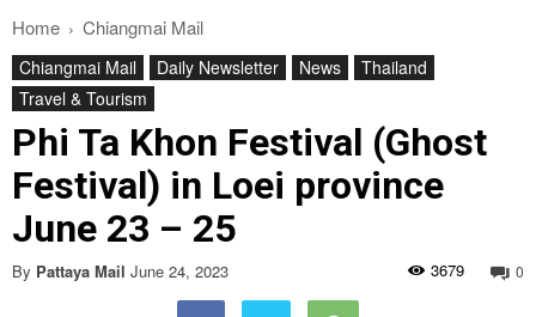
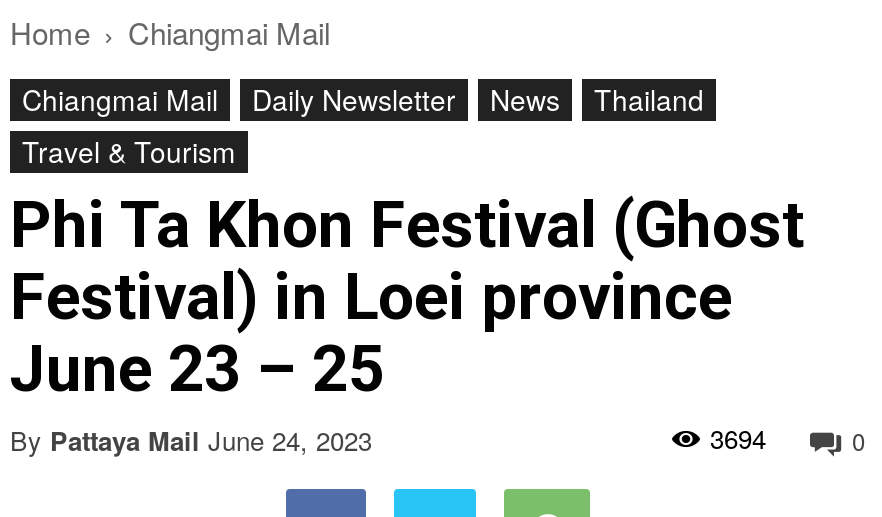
[431,258,464,281] 3679 -> [710,419,766,457] 3694

